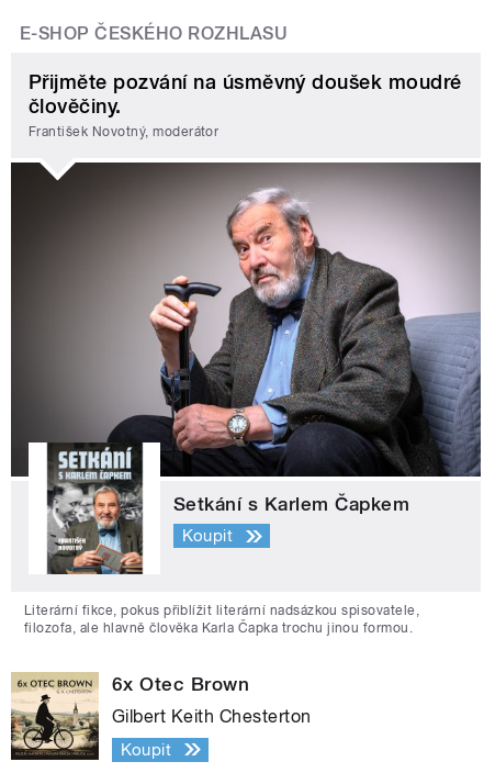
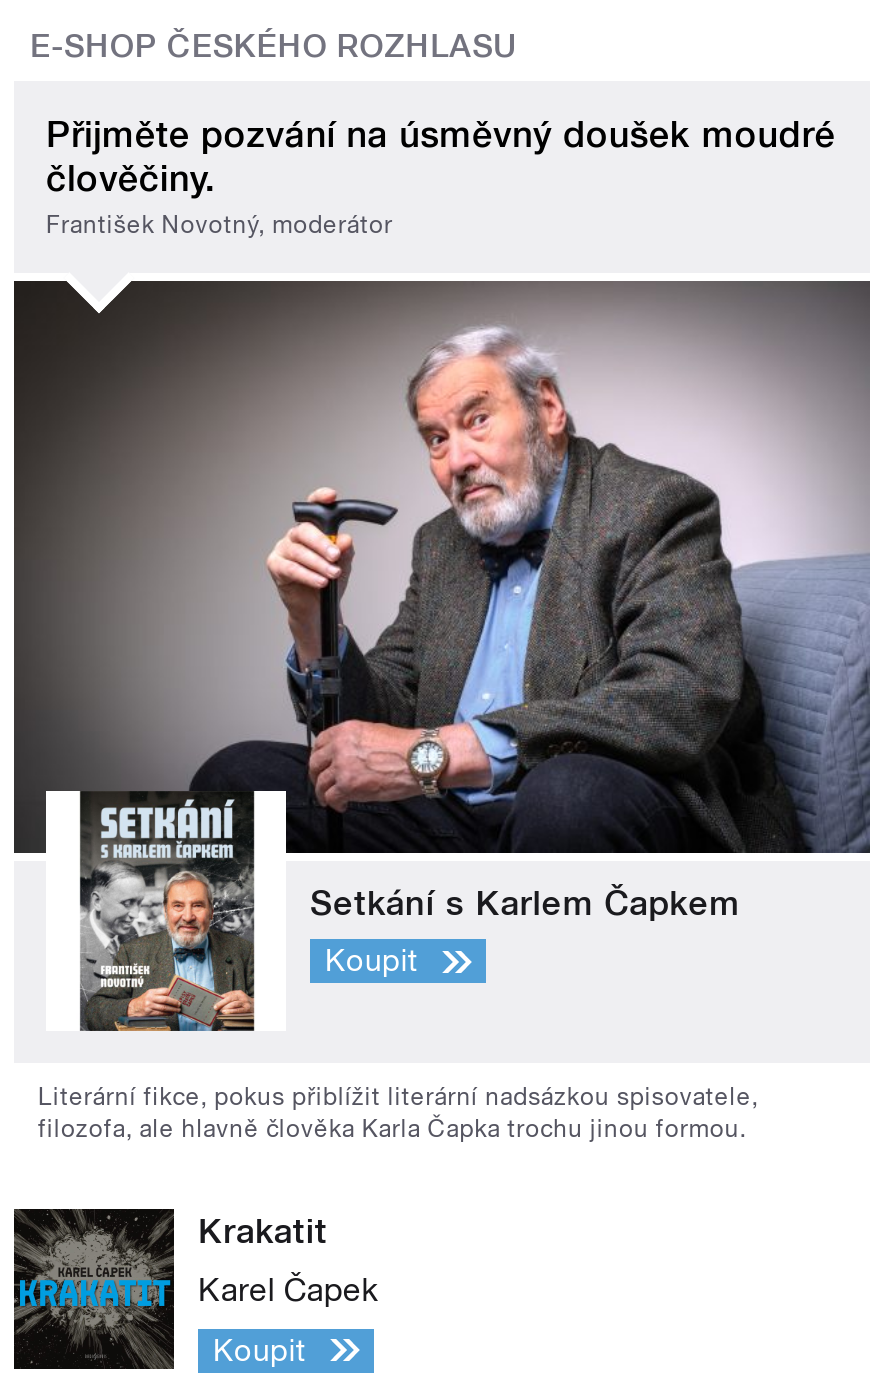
[10,672,249,758] [image] | 6x Otec Brown -> [12,1207,328,1369] [image] | Krakatit
[112,706,311,727] Gilbert Keith Chesterton -> [198,1271,379,1309] Karel Čapek

